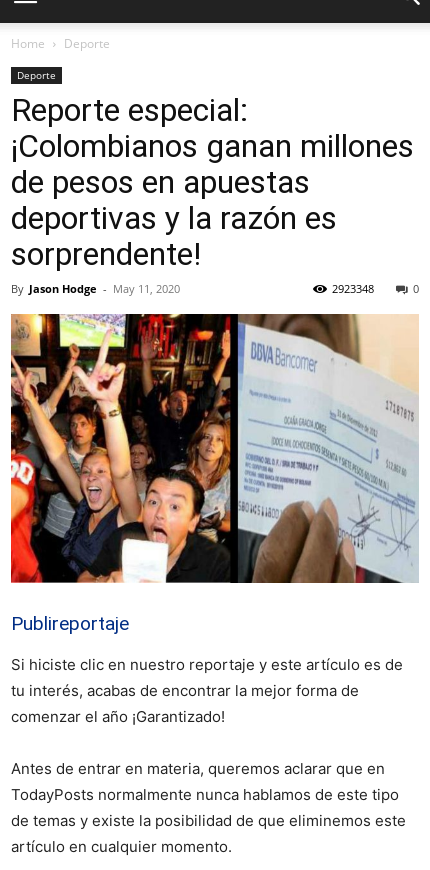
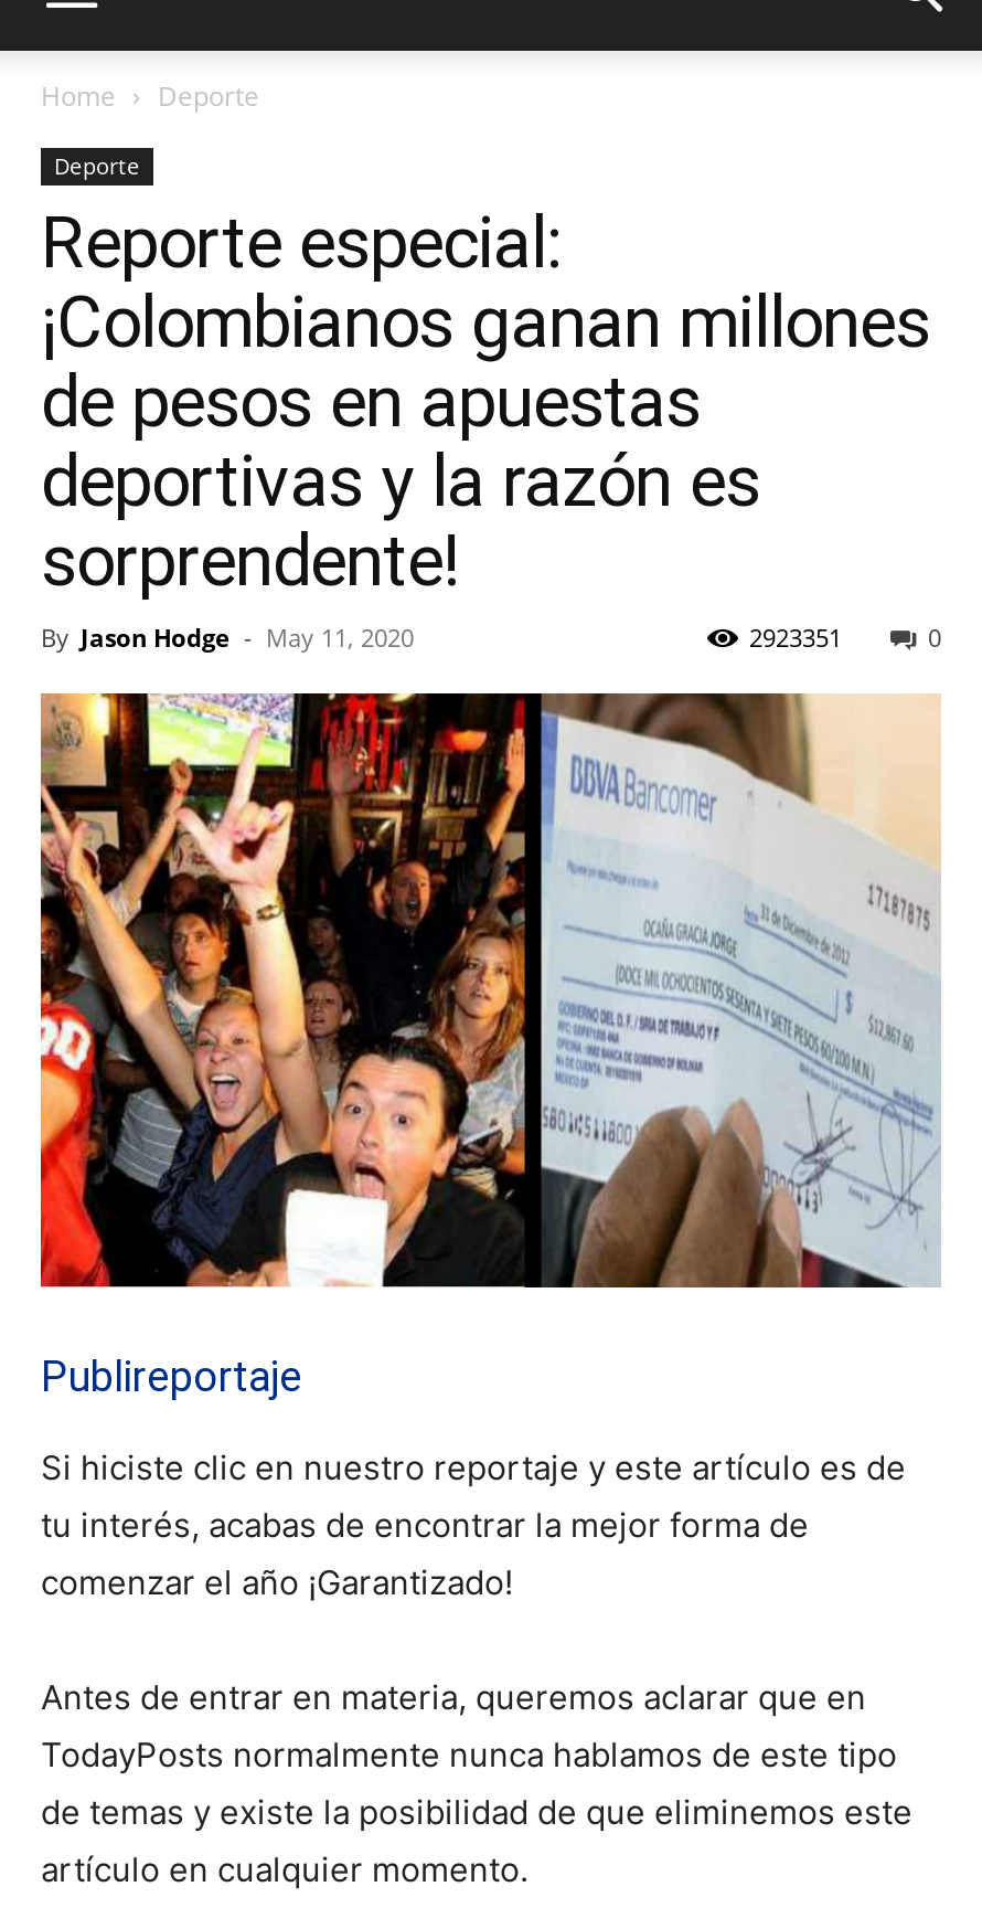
[332,281,374,296] 2923348 -> [749,621,842,654] 2923351

